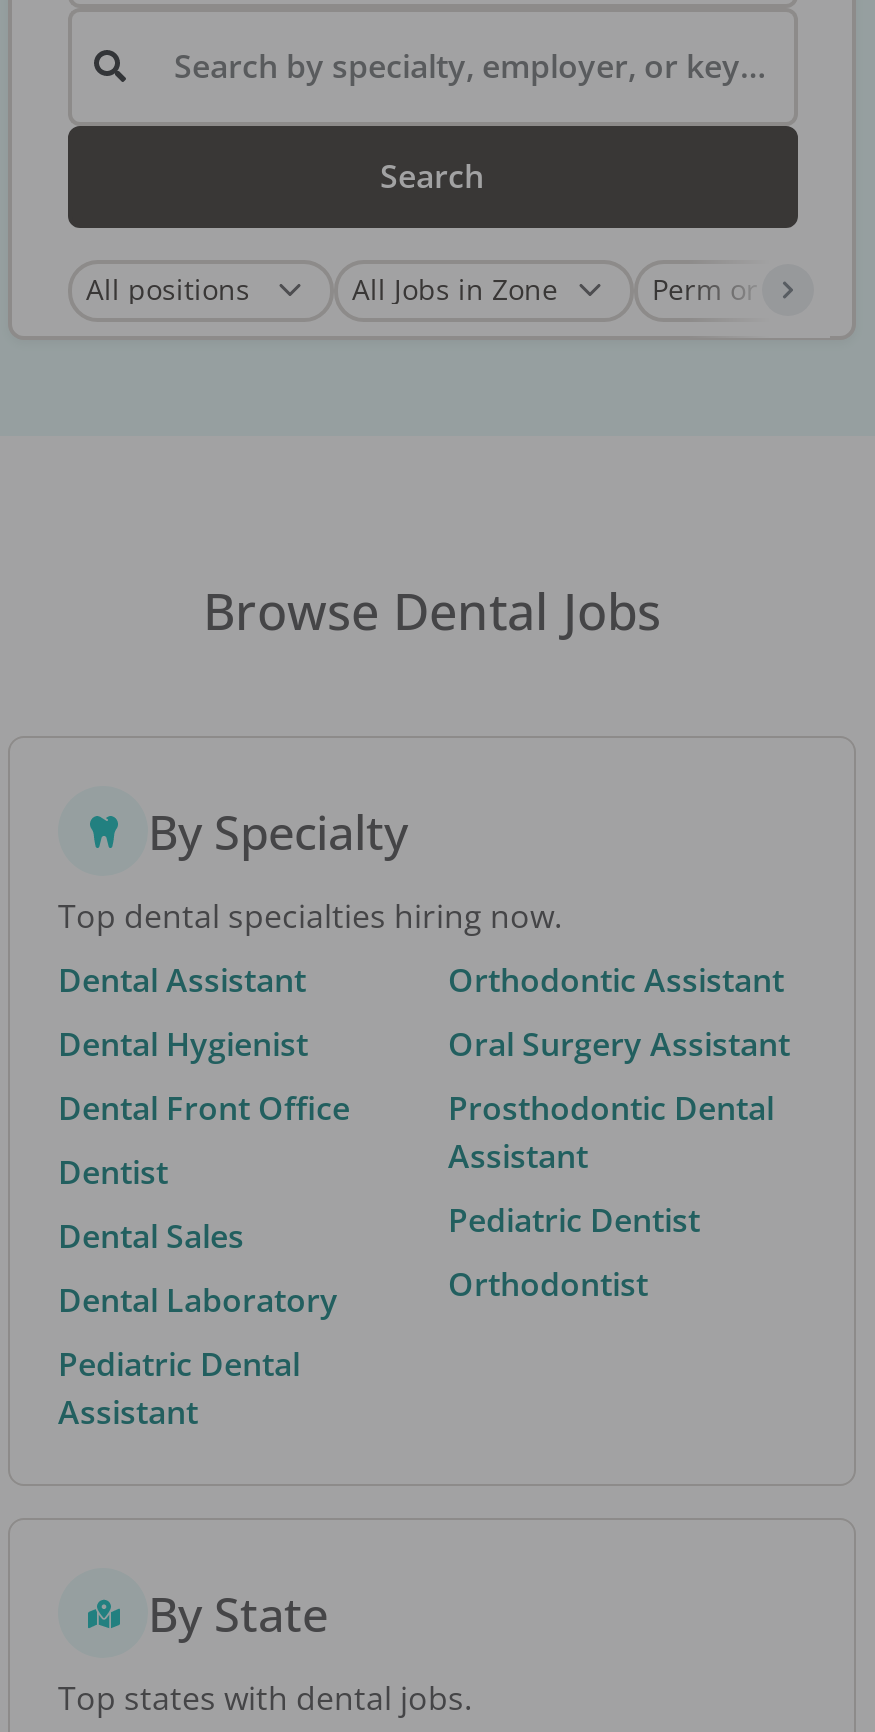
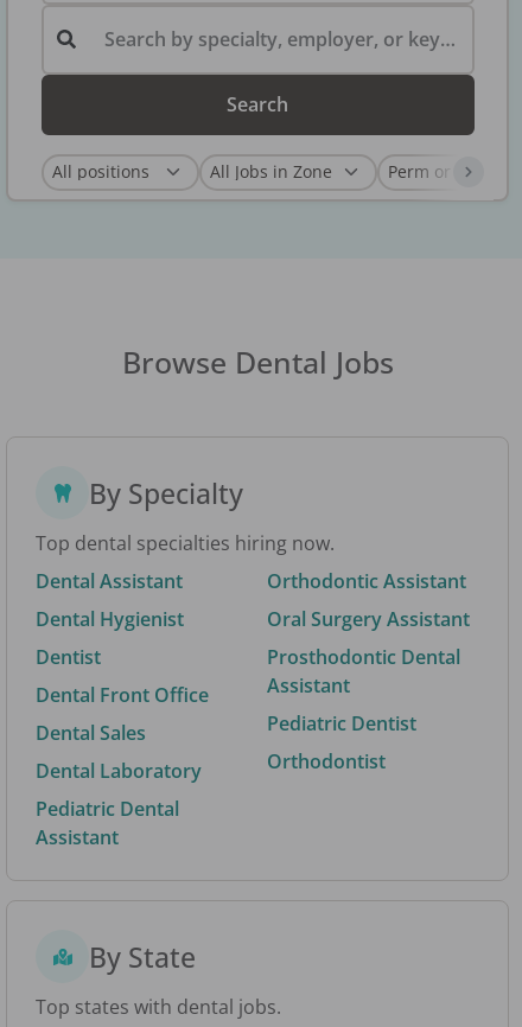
moved [58,1087,350,1131] -> [36,682,209,709]: Dental Front Office
moved [58,1151,168,1195] -> [36,645,101,671]: Dentist

